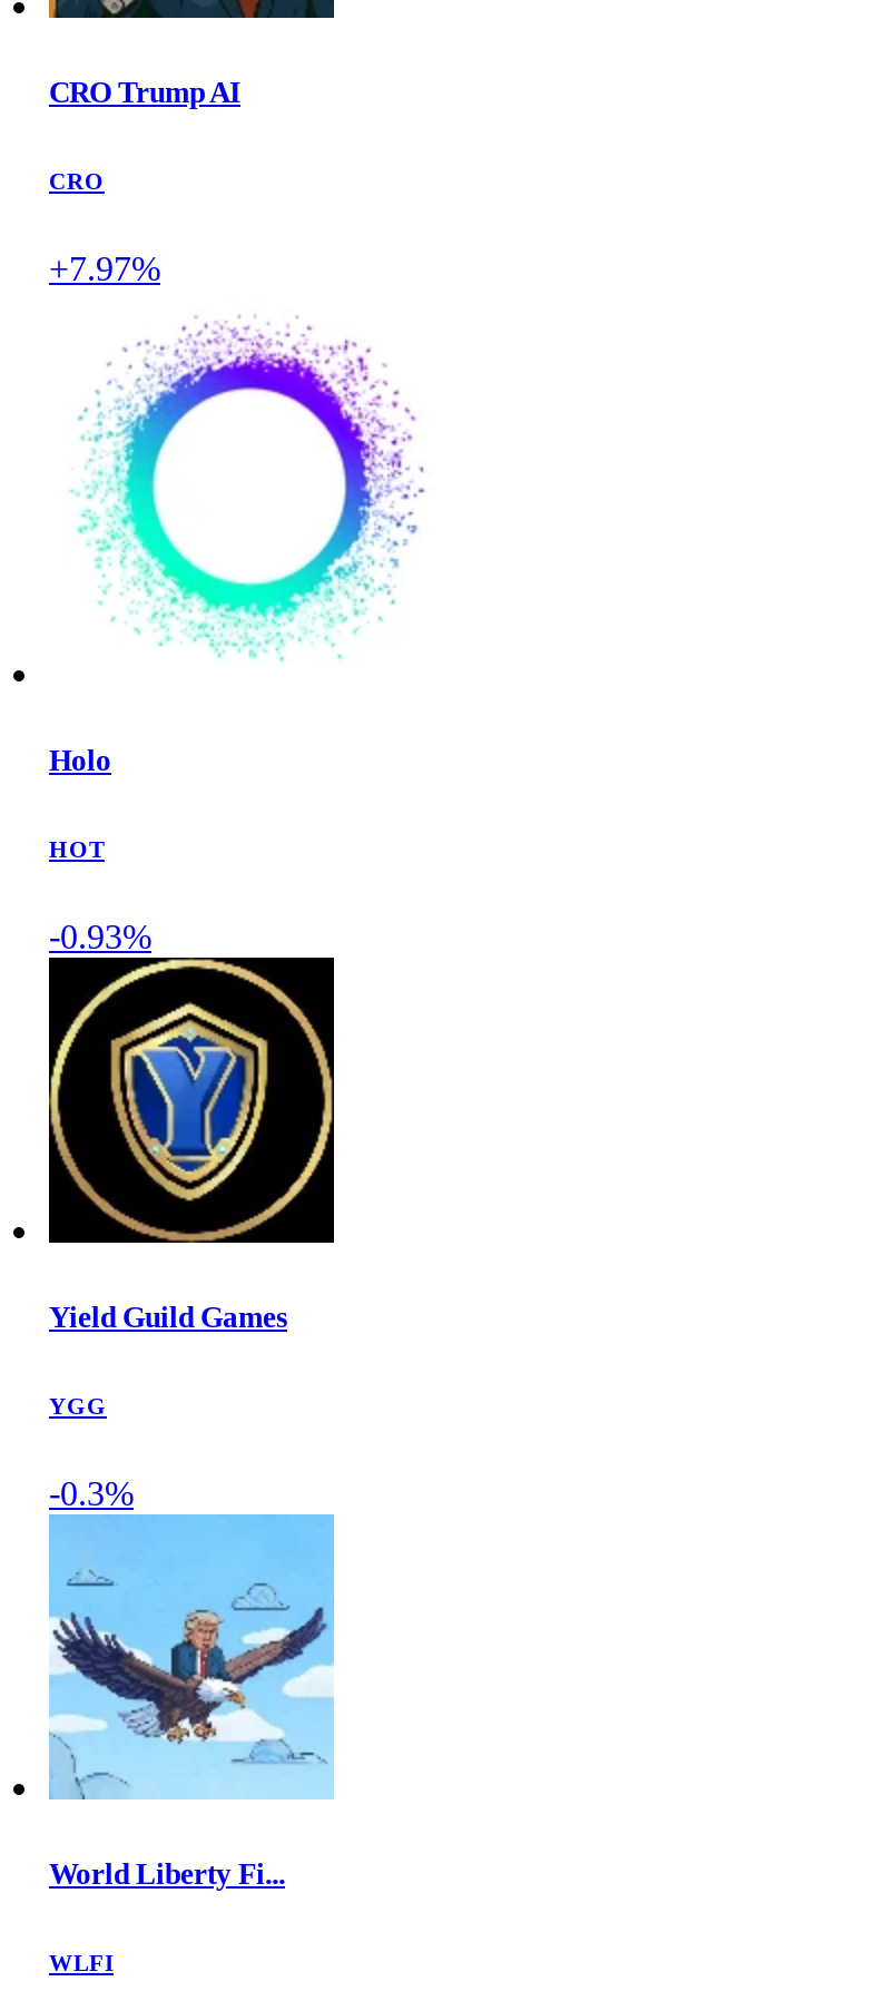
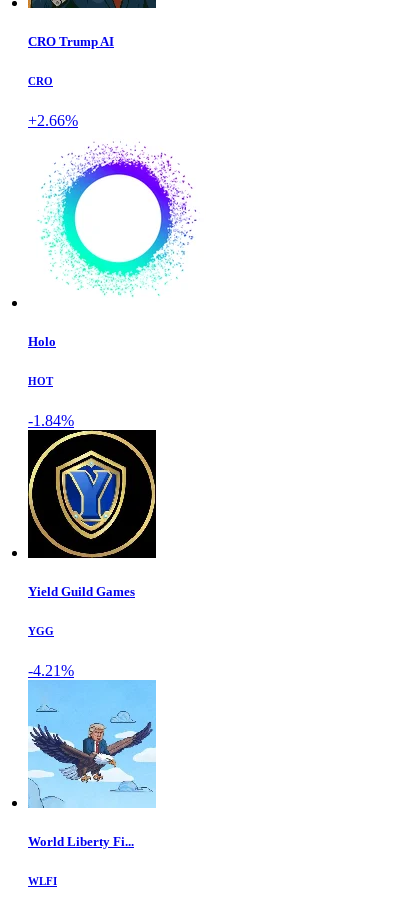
[49,249,160,287] +7.97% -> [28,112,78,129] +2.66%
[49,918,151,956] -0.93% -> [28,412,74,429] -1.84%
[49,1475,134,1513] -0.3% -> [28,662,74,679] -4.21%

